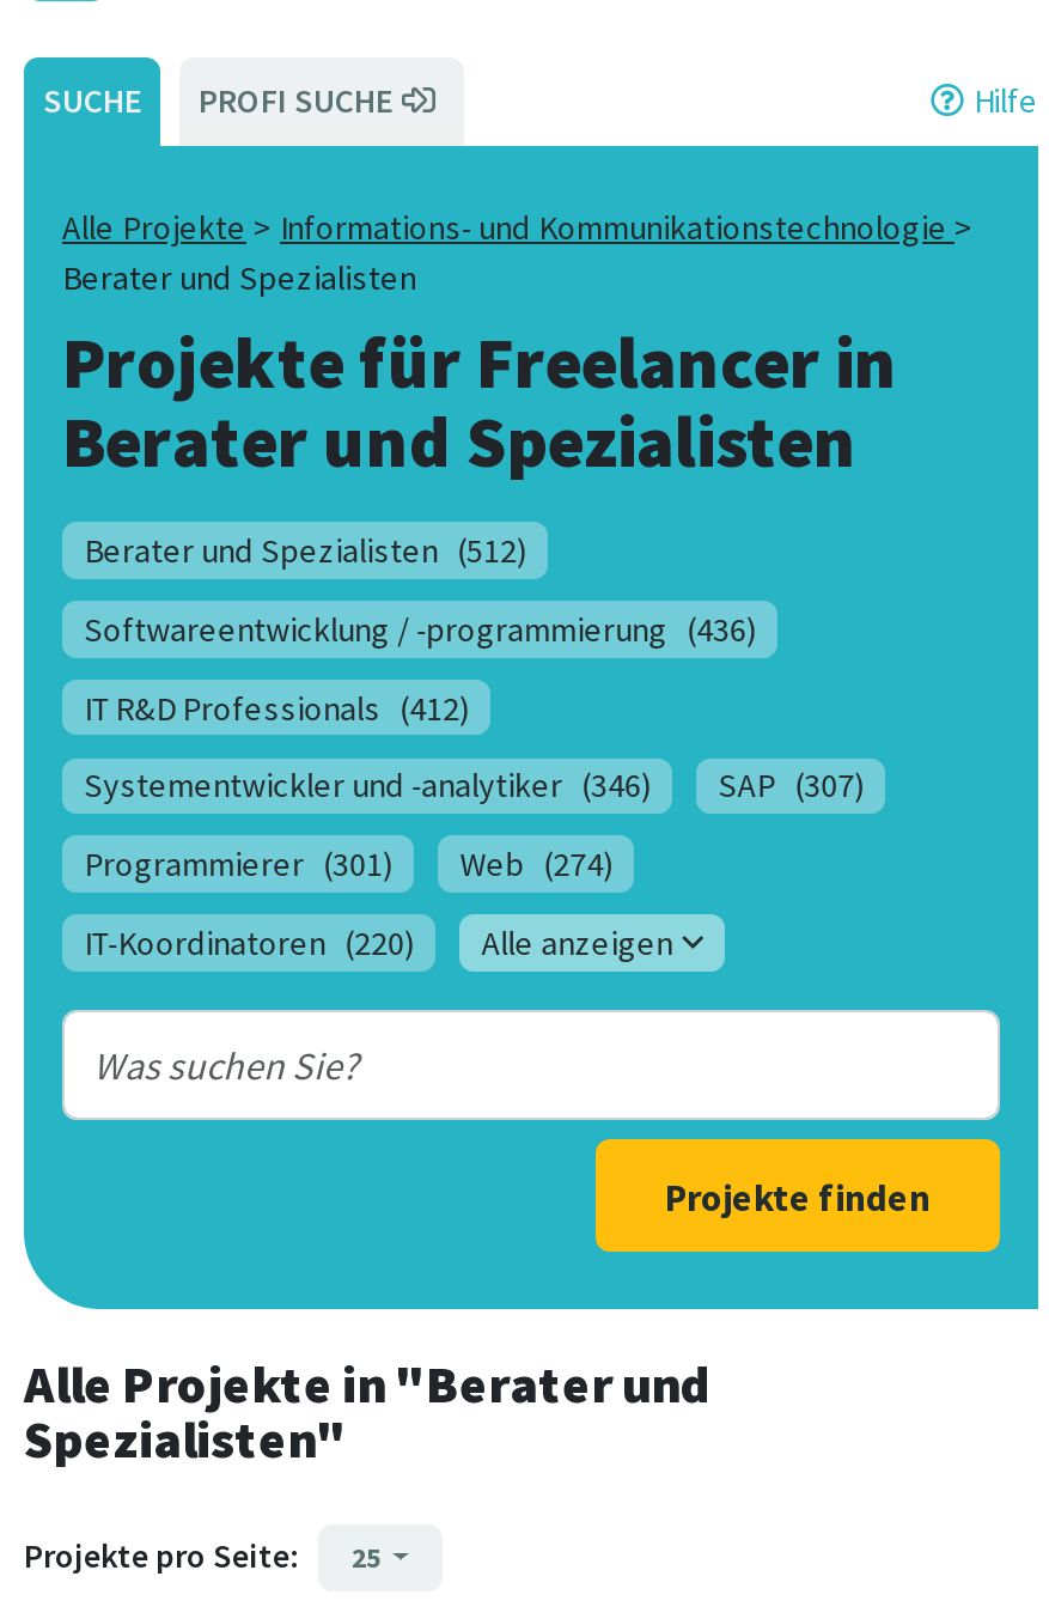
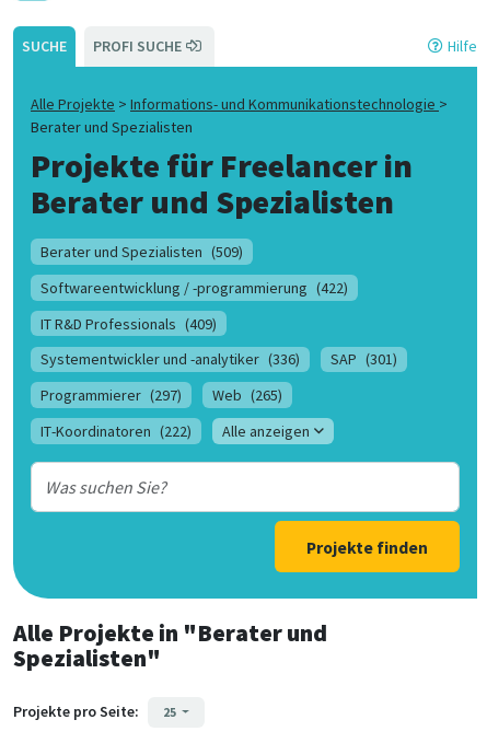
[84,528,527,571] Berater und Spezialisten (512) -> [41,242,243,261] Berater und Spezialisten (509)
[84,607,756,650] Softwareentwicklung / -programmierung (436) -> [41,278,348,297] Softwareentwicklung / -programmierung (422)
[84,686,469,729] IT R&D Professionals (412) -> [41,314,217,333] IT R&D Professionals (409)
[84,764,651,807] Systementwickler und -analytiker (346) -> [41,350,300,369] Systementwickler und -analytiker (336)
[718,764,864,807] SAP (307) -> [331,350,398,369] SAP (301)
[84,843,393,886] Programmierer (301) -> [41,386,182,405] Programmierer (297)
[460,843,613,886] Web (274) -> [213,386,283,405] Web (265)
[84,922,414,965] IT-Koordinatoren (220) -> [41,422,192,441] IT-Koordinatoren (222)

